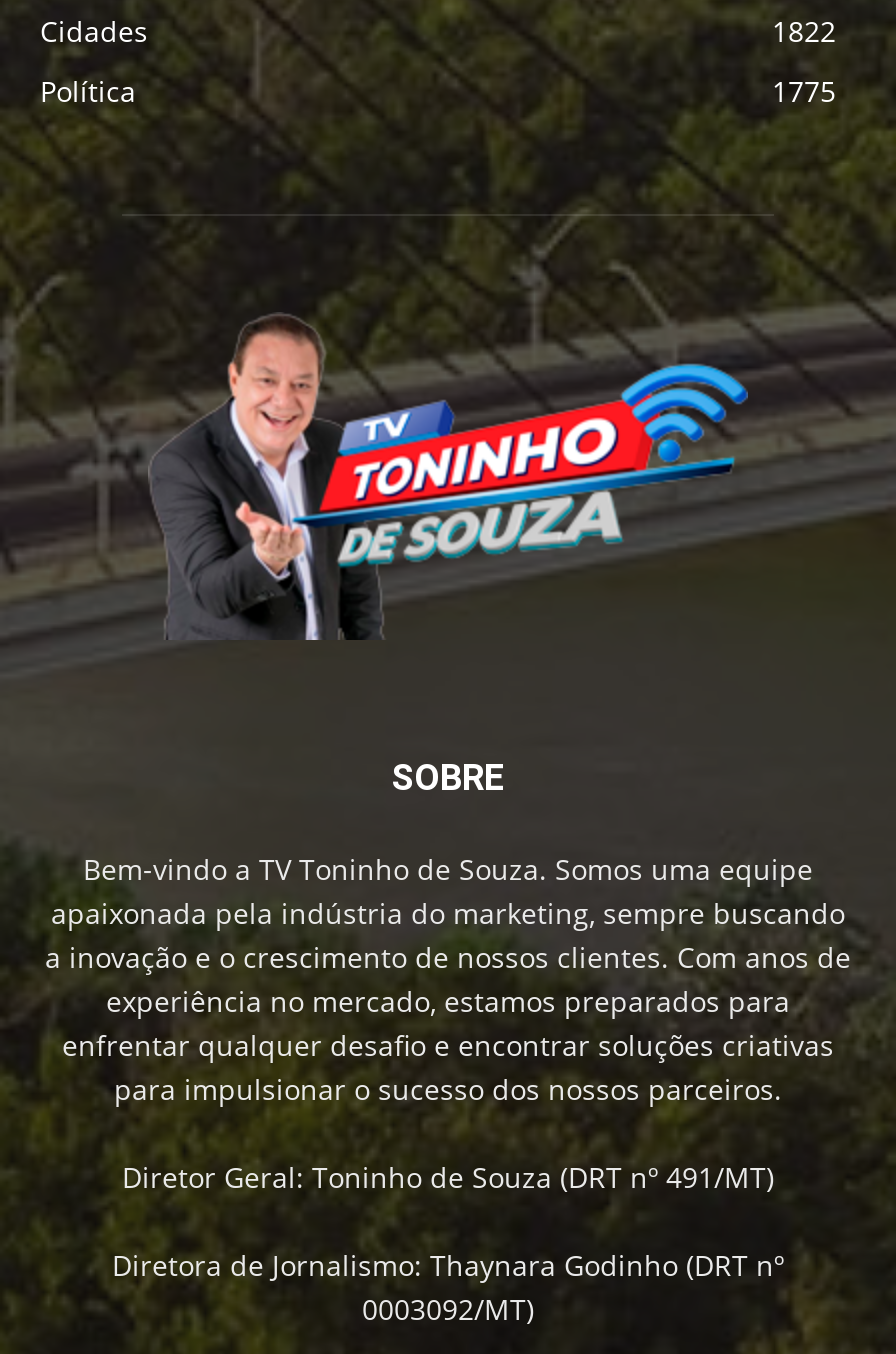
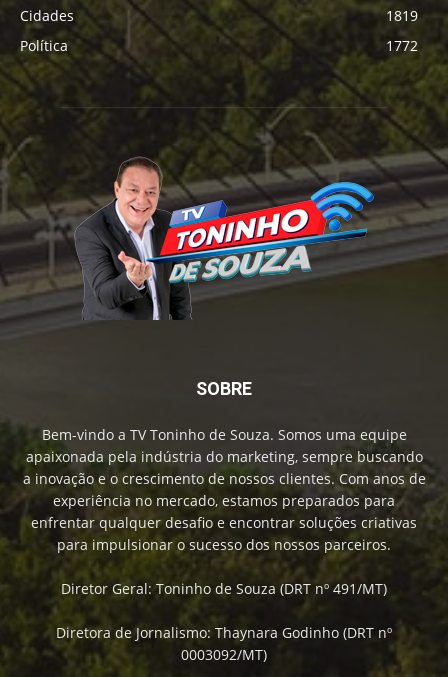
[772,13,836,51] 1822 -> [386,6,418,25] 1819
[772,73,836,111] 1775 -> [386,36,418,55] 1772

